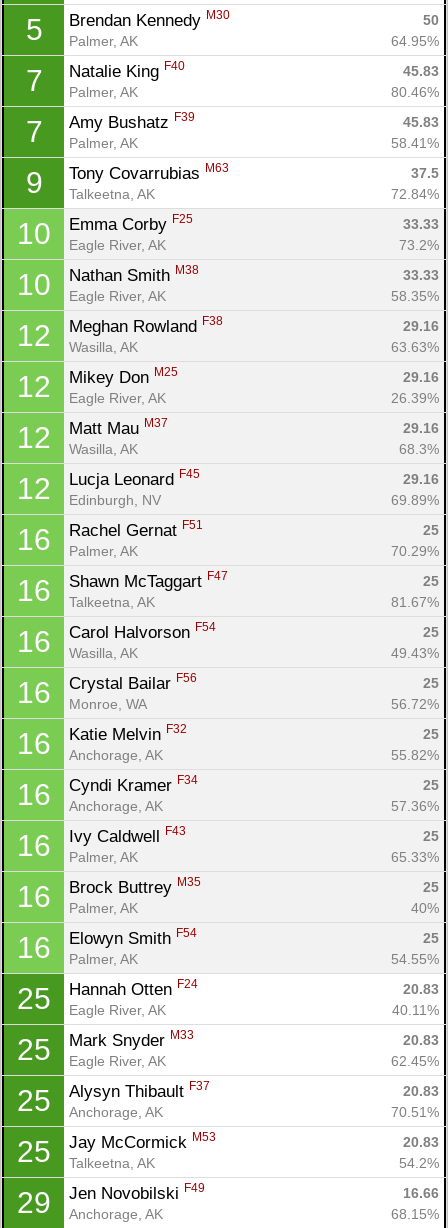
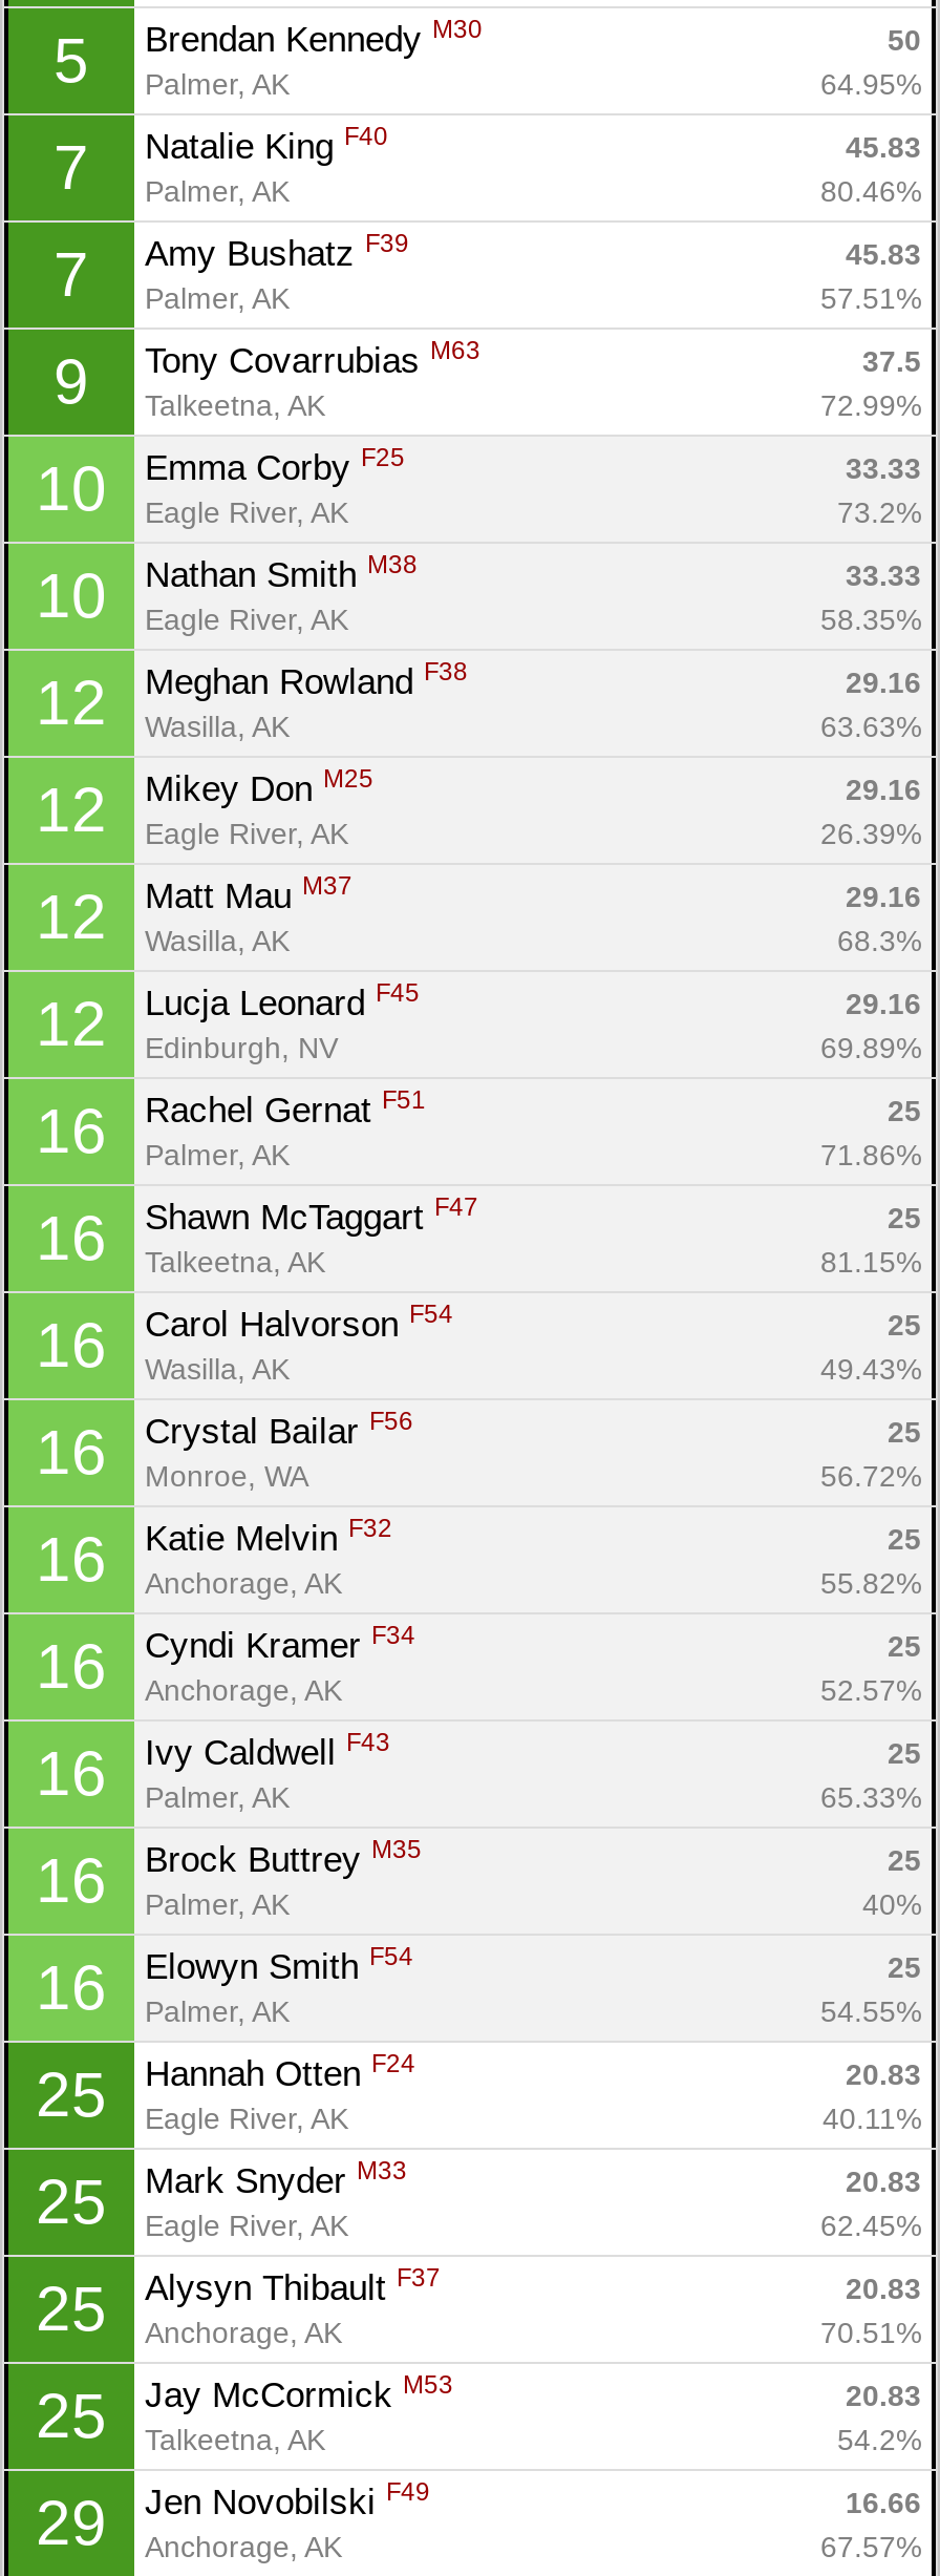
[391,135,439,151] 58.41% -> [820,281,921,315] 57.51%
[391,186,439,202] 72.84% -> [820,388,921,422] 72.99%
[391,543,439,559] 70.29% -> [820,1138,921,1171] 71.86%
[391,594,439,610] 81.67% -> [820,1245,921,1278] 81.15%
[391,798,439,814] 57.36% -> [820,1673,921,1707] 52.57%
[391,1206,439,1222] 68.15% -> [820,2530,921,2563] 67.57%

